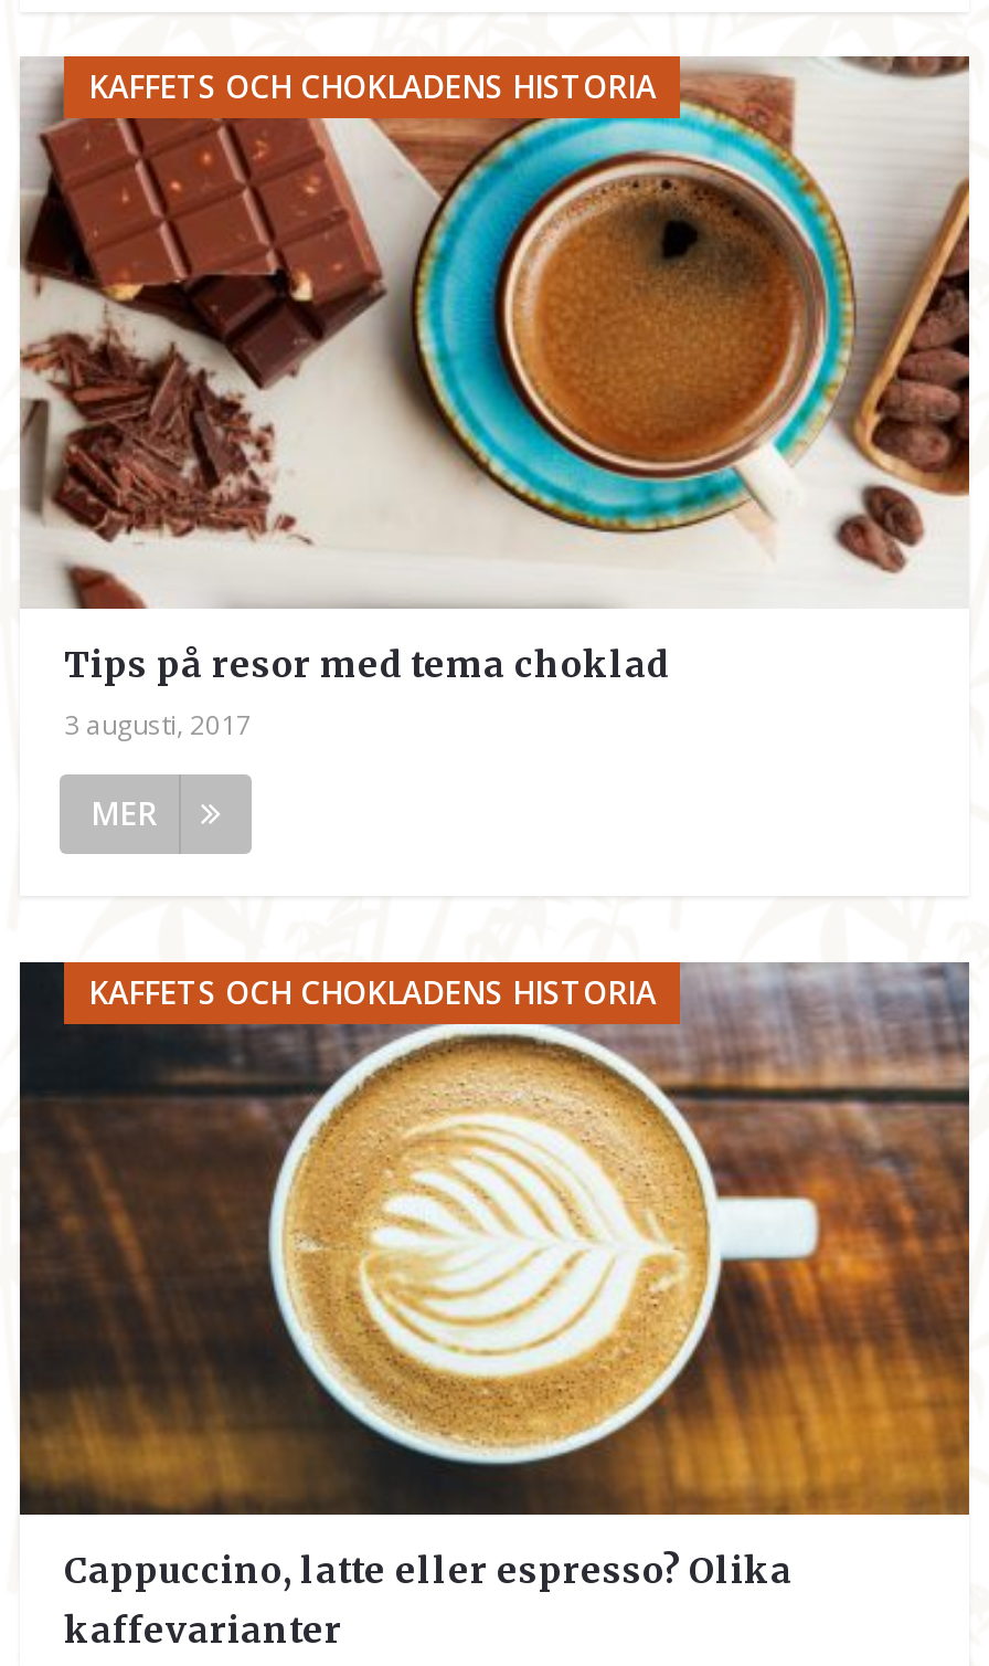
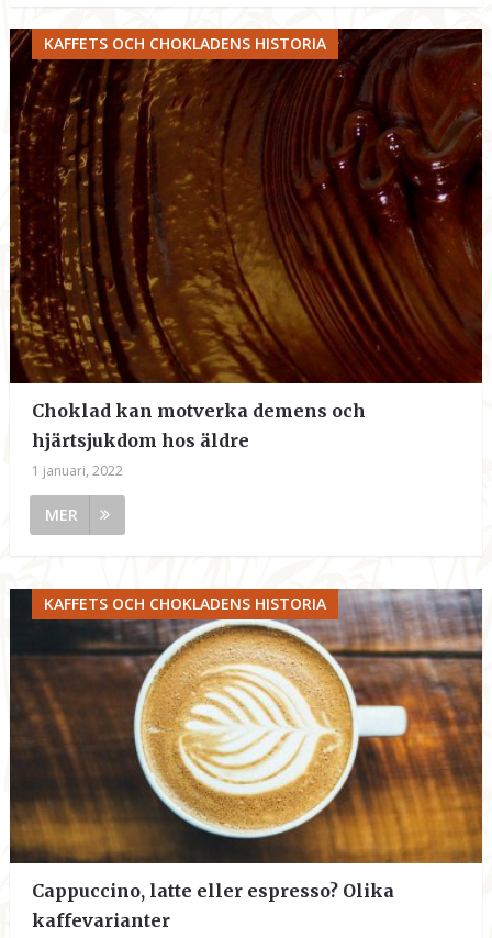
[20,54,971,744] [image] | Tips på resor med tema choklad | 3 augusti, 2017 -> [9,27,483,480] [image] | Choklad kan motverka demens och | hjärtsjukdom hos äldre | 1 januari, 2022

